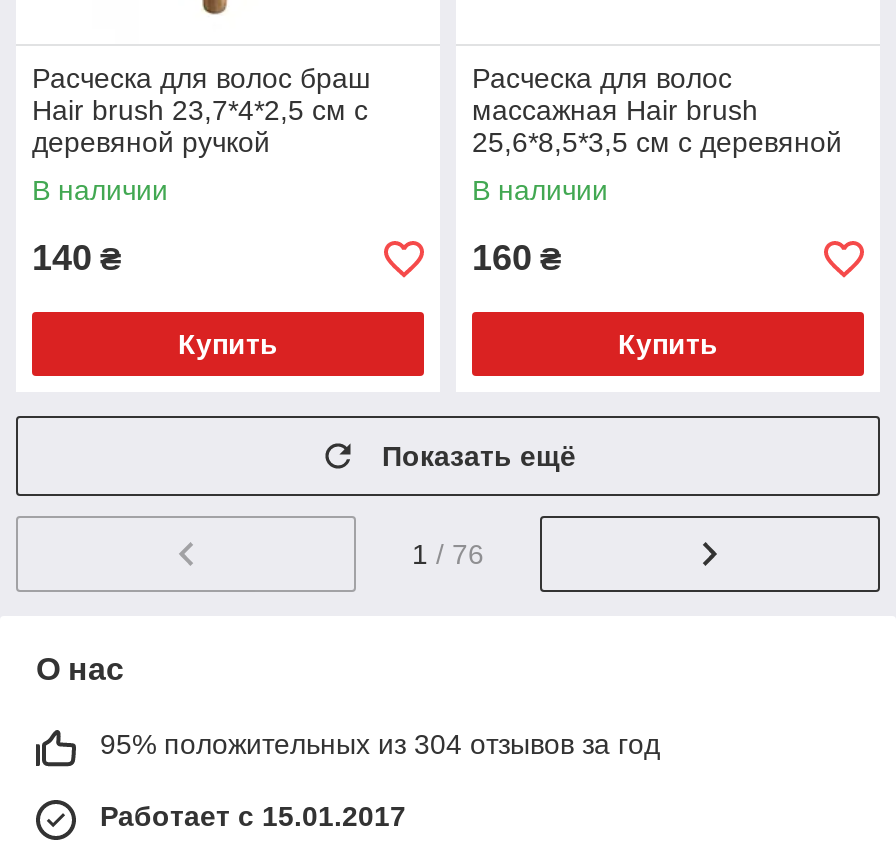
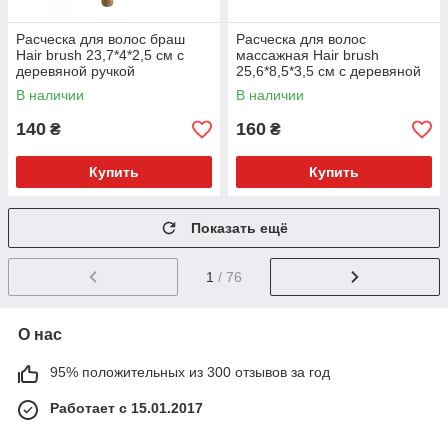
[100,728,660,760] 95% положительных из 304 отзывов за год -> [50,364,330,380] 95% положительных из 300 отзывов за год

